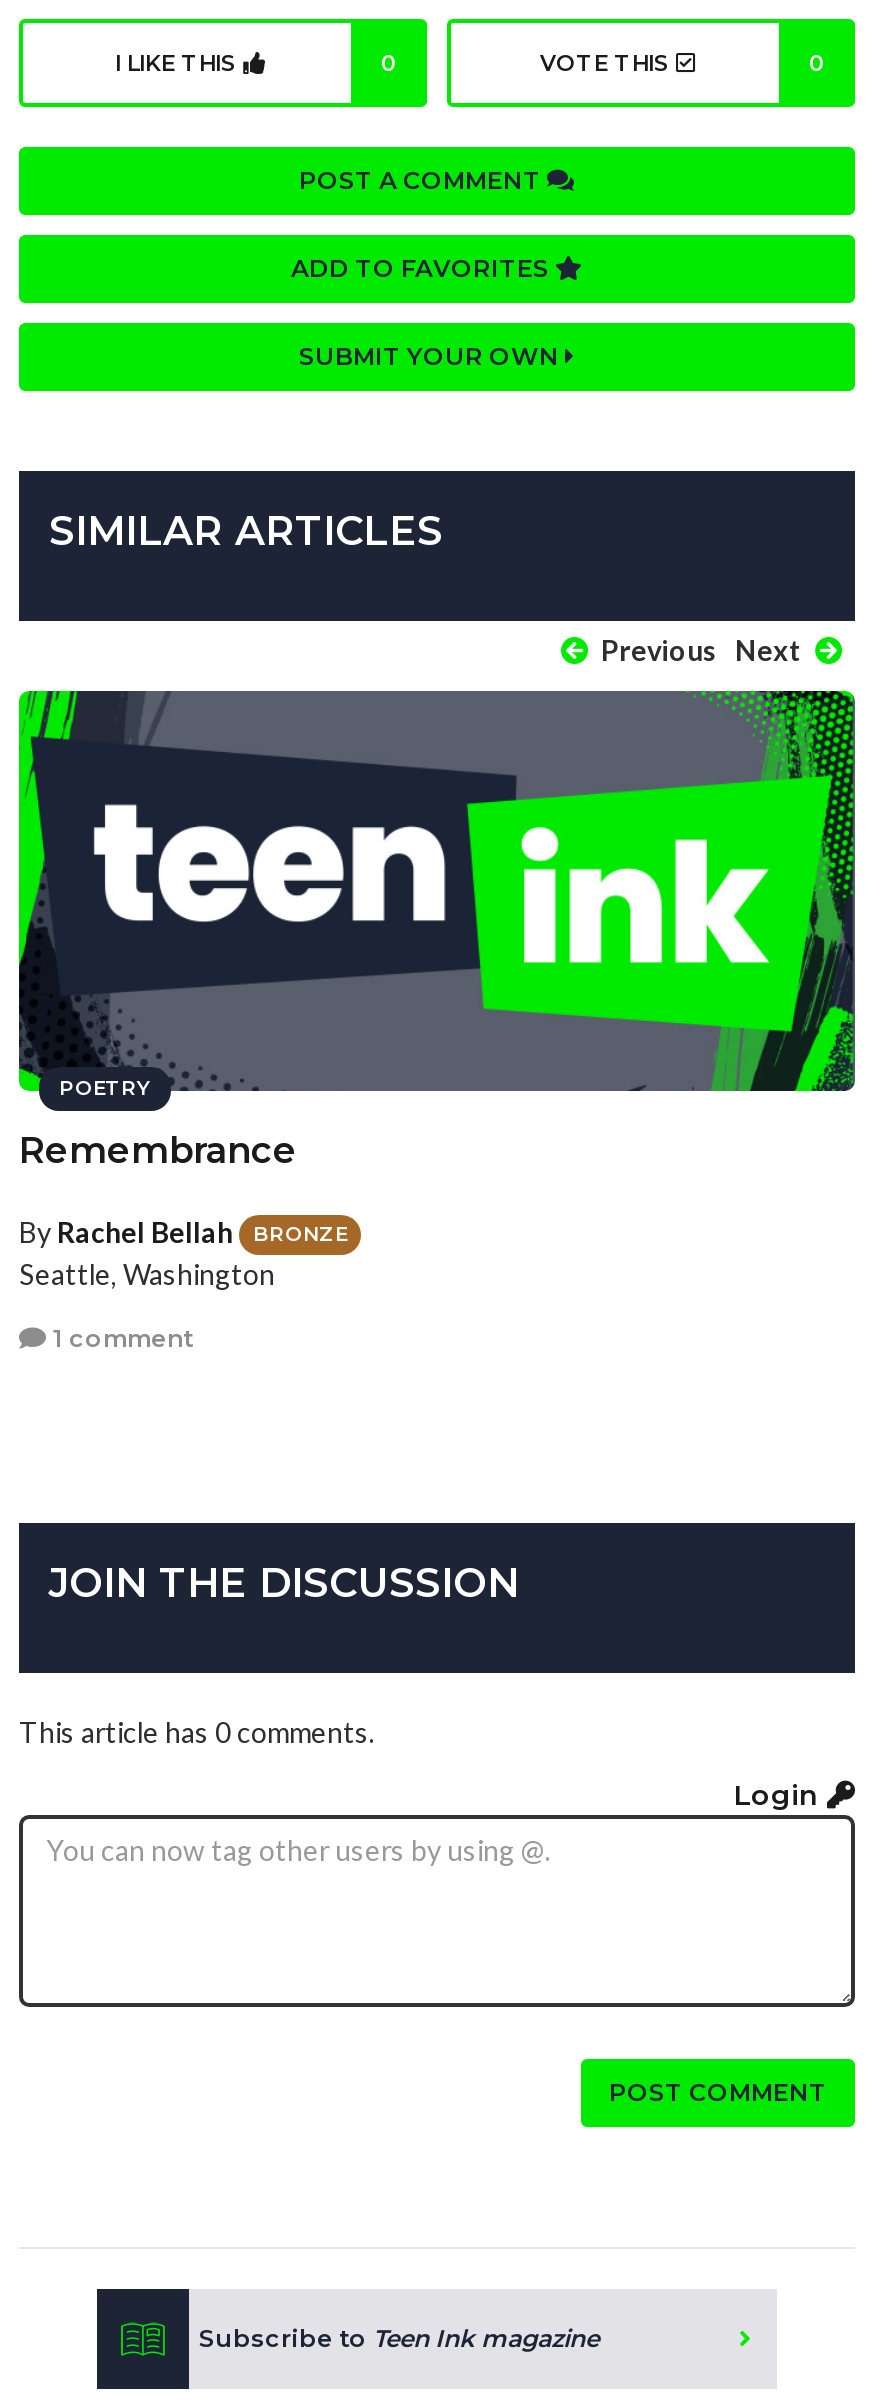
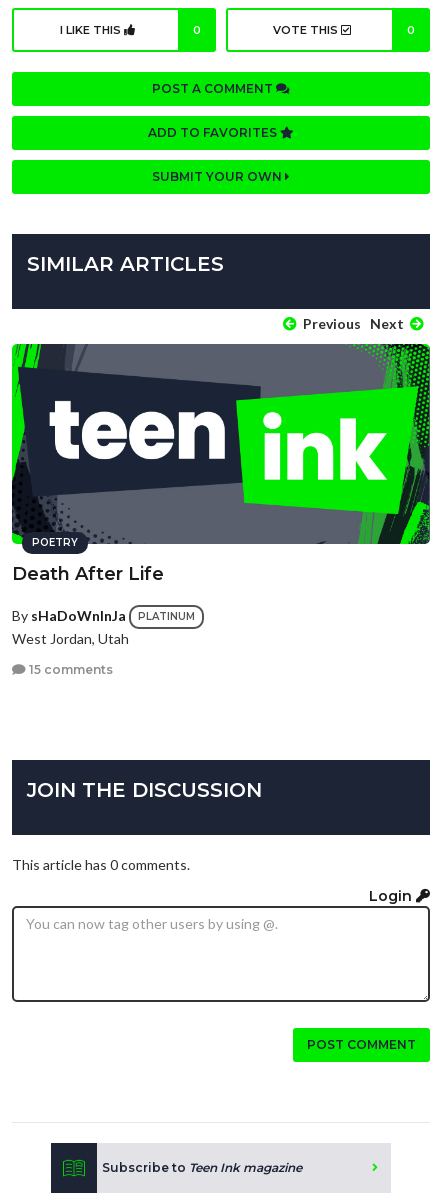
[19,1129,297,1173] Remembrance -> [12,563,164,585] Death After Life
[19,1215,347,1292] By Rachel Bellah | BRONZE | Seattle, Washington -> [12,607,195,647] By sHaDoWnInJa | PLATINUM | West Jordan, Utah
[47,1323,193,1353] 1 comment -> [26,662,113,677] 15 comments

